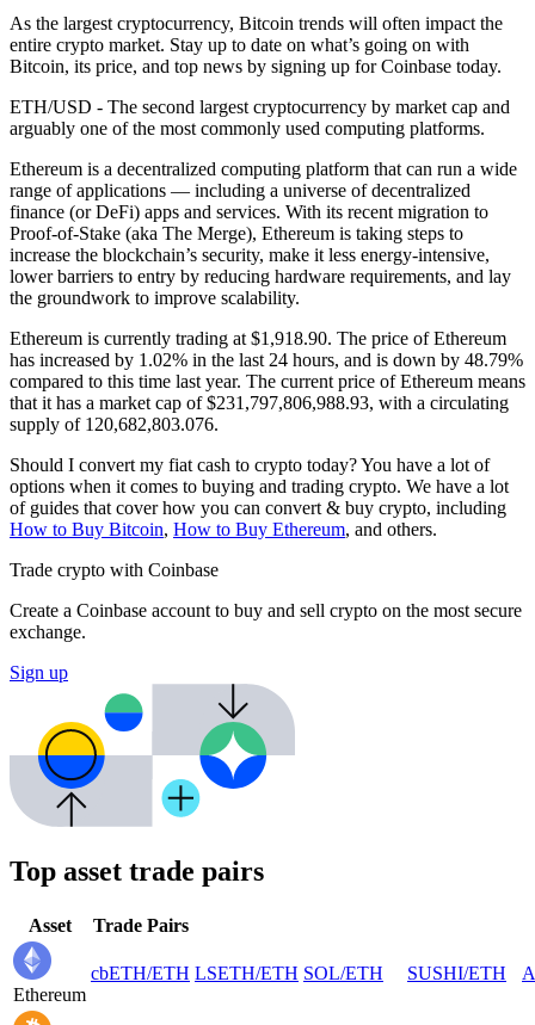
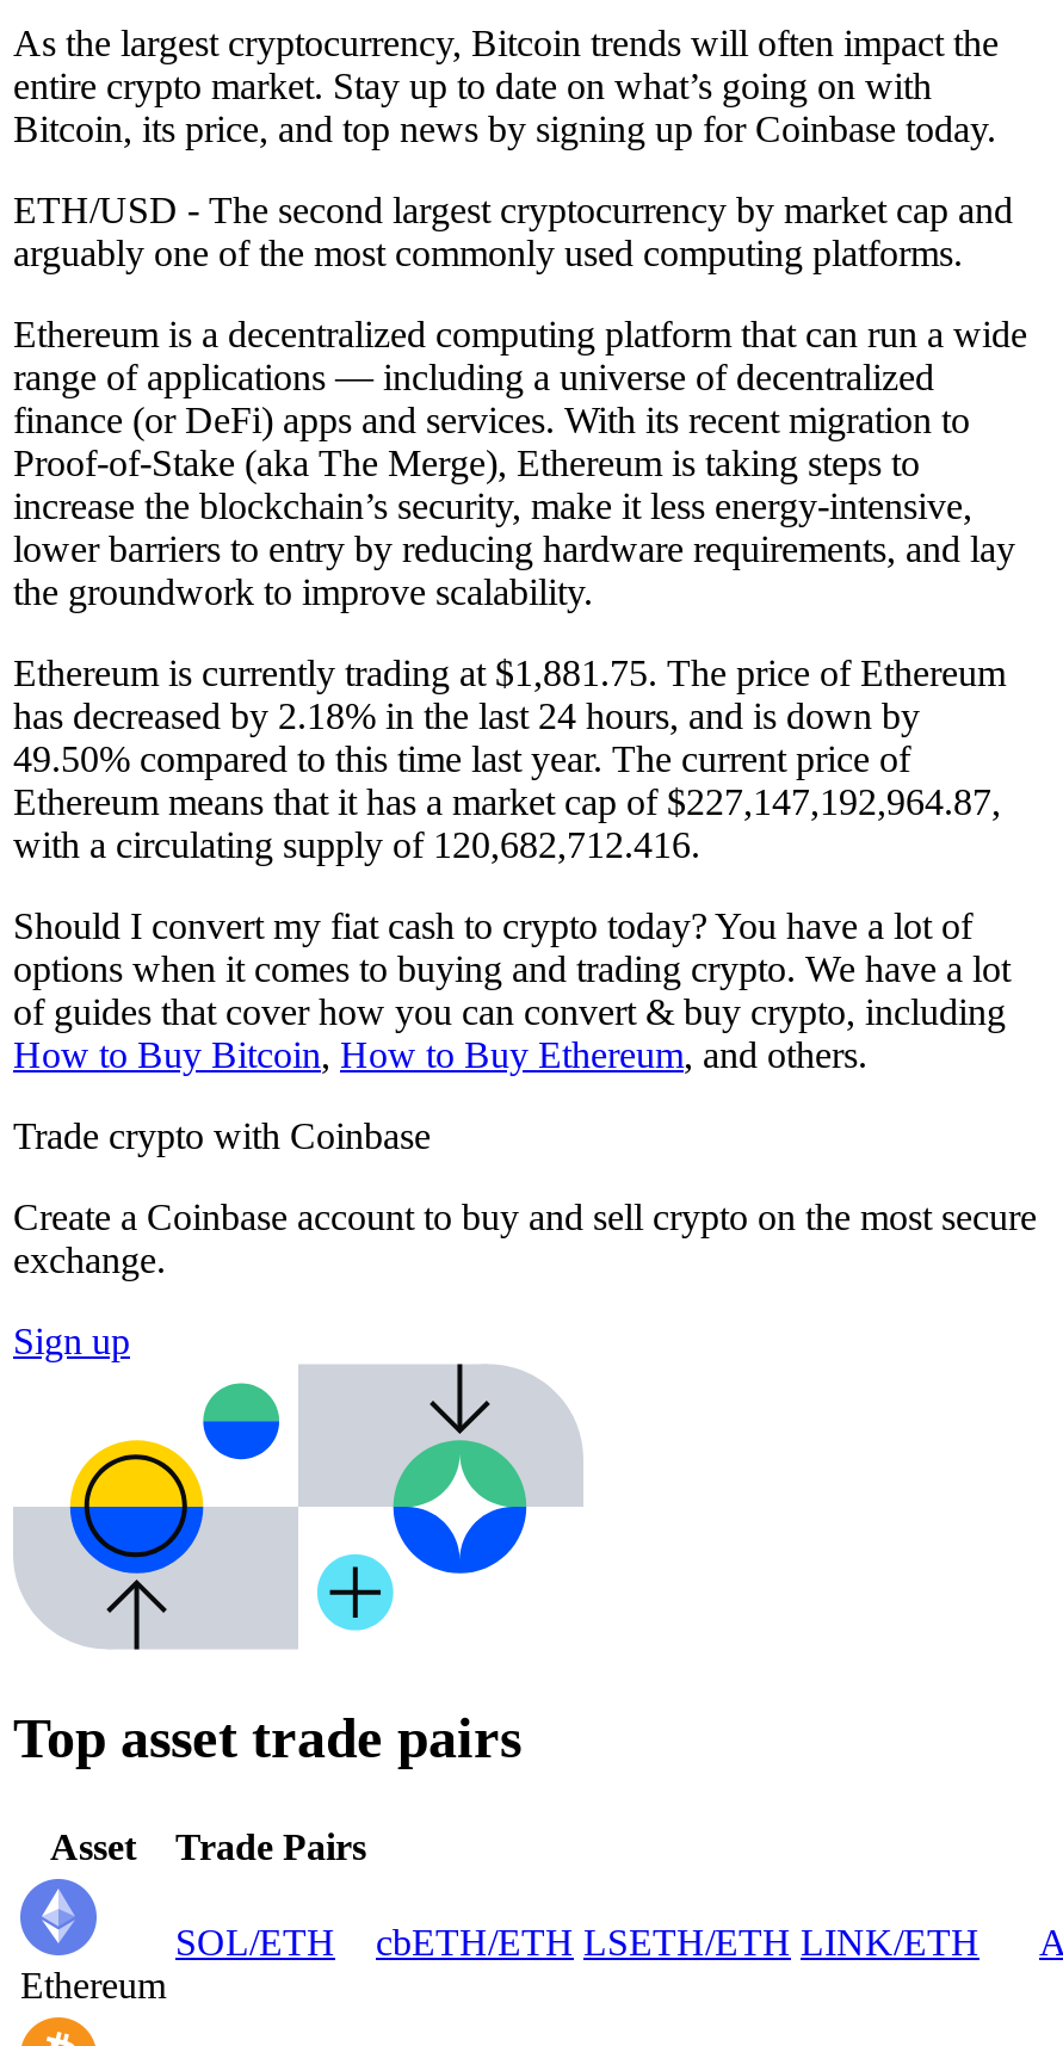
[10,328,525,434] Ethereum is currently trading at $1,918.90. The price of Ethereum | has increased by 1.02% in the last 24 hours, and is down by 48.79% | compared to this time last year. The current price of Ethereum means | that it has a market cap of $231,797,806,988.93, with a circulating | supply of 120,682,803.076. -> [13,652,1006,865] Ethereum is currently trading at $1,881.75. The price of Ethereum | has decreased by 2.18% in the last 24 hours, and is down by | 49.50% compared to this time last year. The current price of | Ethereum means that it has a market cap of $227,147,192,964.87, | with a circulating supply of 120,682,712.416.
[91,963,506,983] cbETH/ETH LSETH/ETH SOL /ETH | SUSHI/ETH -> [175,1921,979,1962] SOL /ETH | cbETH/ETH LSETH/ETH LINK/ETH

